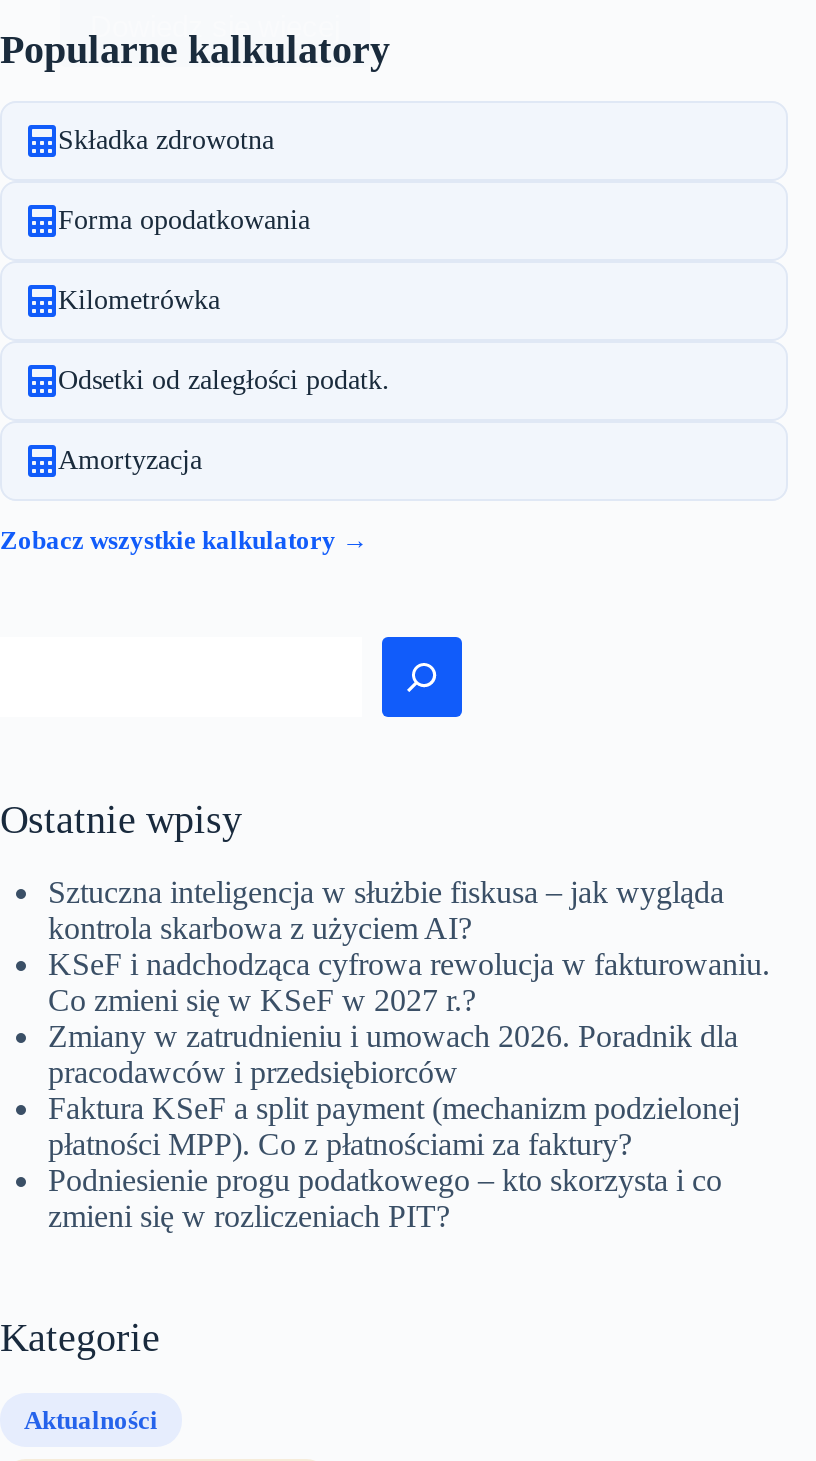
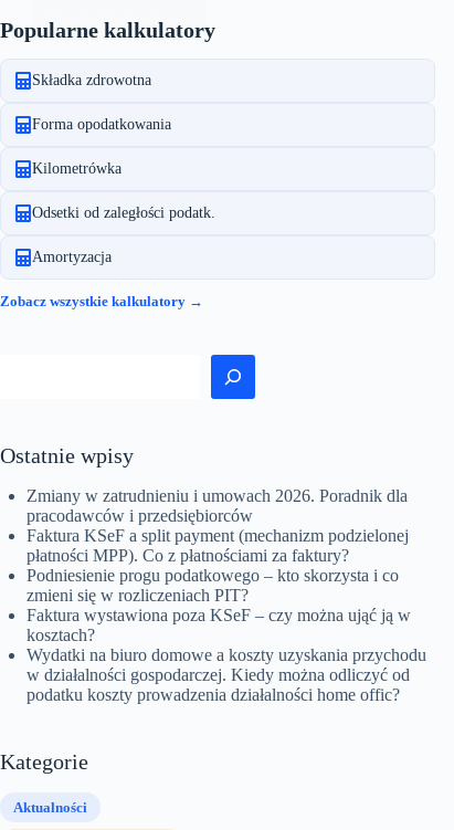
[48,874,770,1016] Sztuczna inteligencja w służbie fiskusa – jak wygląda | kontrola skarbowa z użyciem AI? | KSeF i nadchodząca cyfrowa rewolucja w fakturowaniu. | Co zmieni się w KSeF w 2027 r.? -> none
moved [48,1018,740,1232] -> [27,486,409,604]: Zmiany w zatrudnieniu i umowach 2026. Poradnik dla | pracodawców i przedsiębiorców | Faktura KSeF a split payment (mechanizm podzielonej | płatności MPP). Co z płatnościami za faktury? | Podniesienie progu podatkowego – kto skorzysta i co | zmieni się w rozliczeniach PIT?
none -> [27,605,426,704] Faktura wystawiona poza KSeF – czy można ująć ją w | kosztach? | Wydatki na biuro domowe a koszty uzyskania przychodu | w działalności gospodarczej. Kiedy można odliczyć od | podatku koszty prowadzenia działalności home offic?

